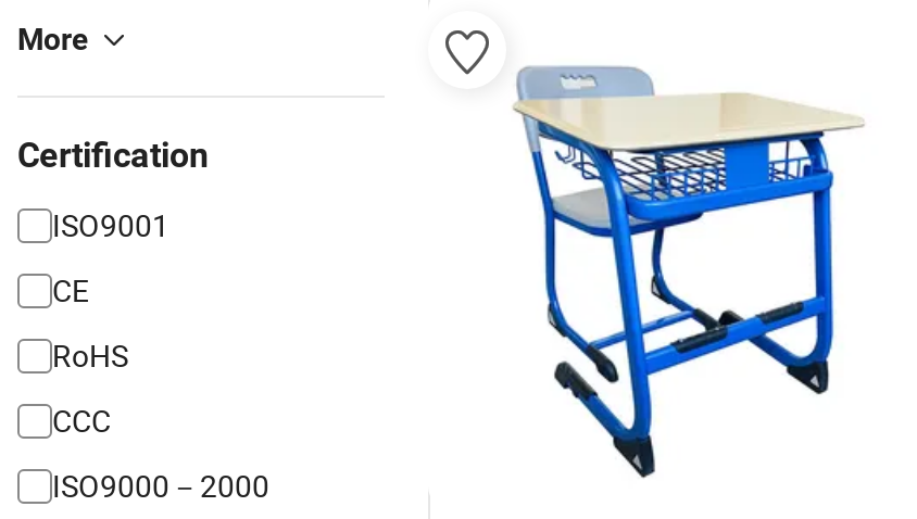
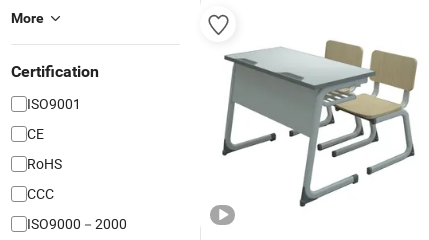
[452,65,900,486] [image] -> [209,30,418,226] [image]

